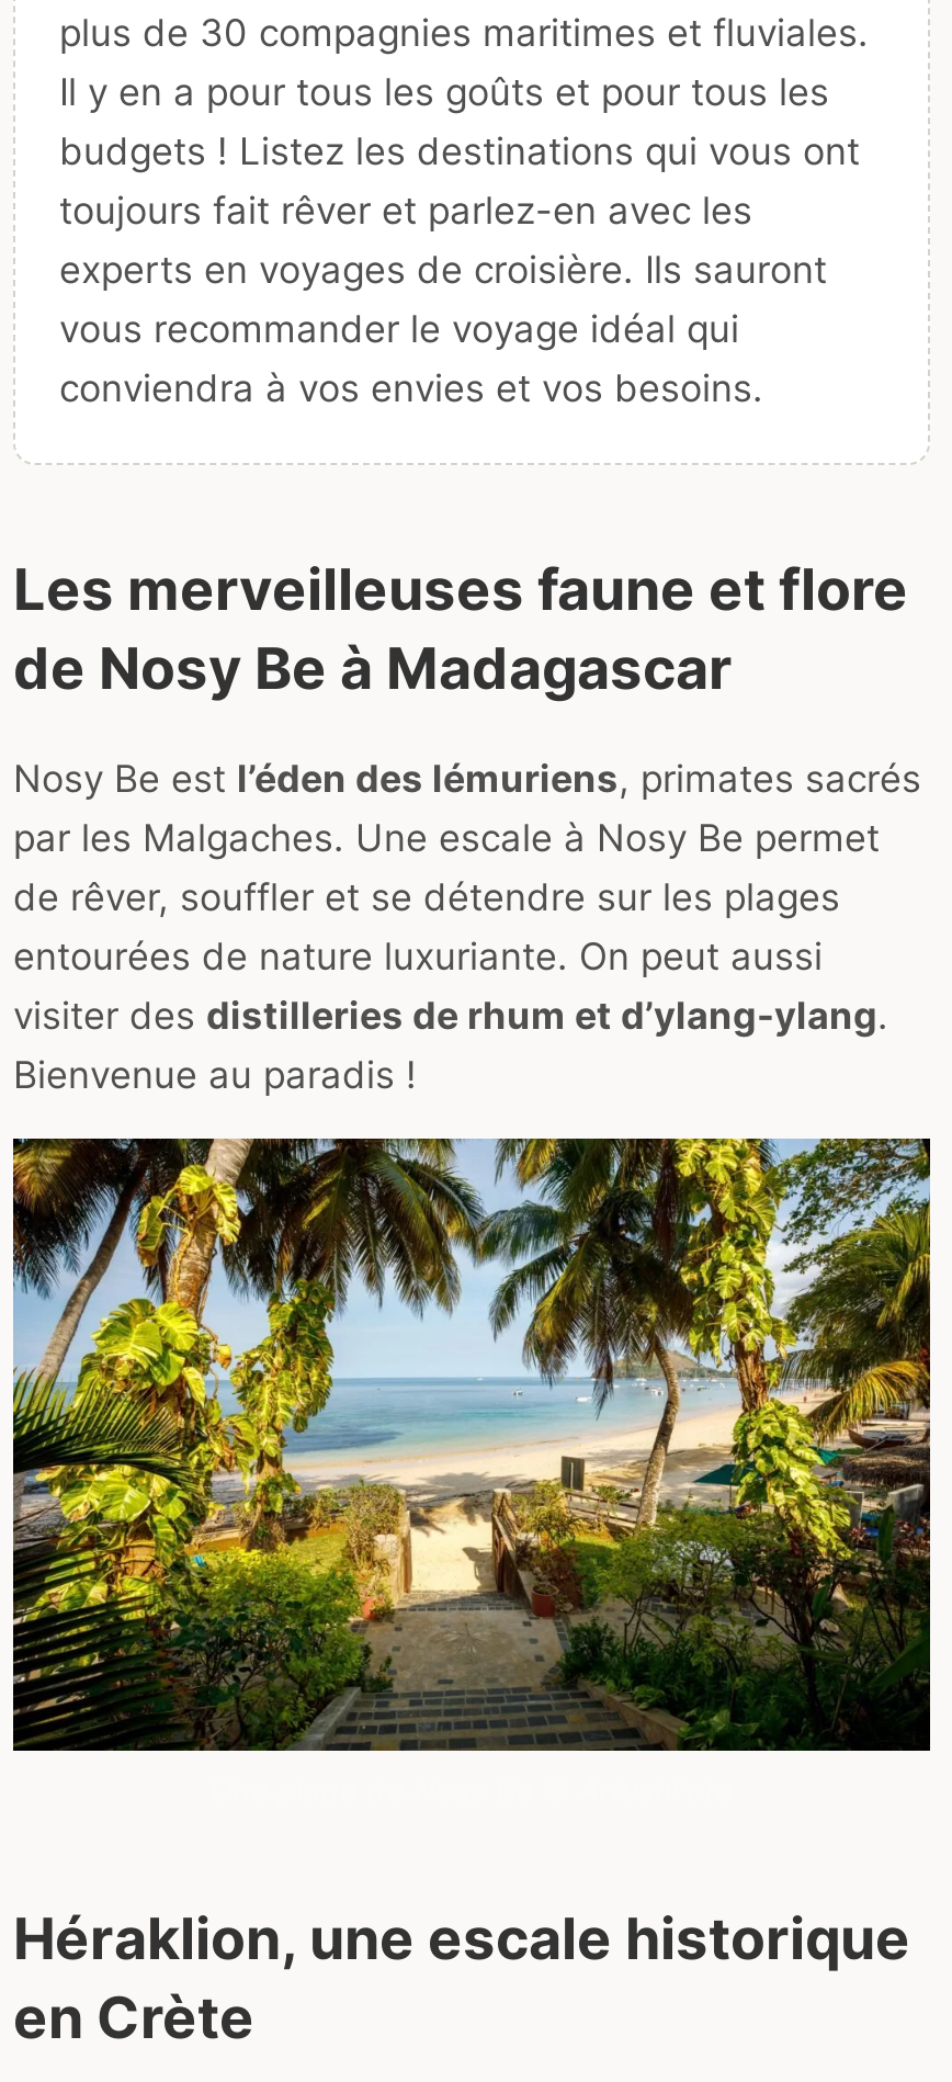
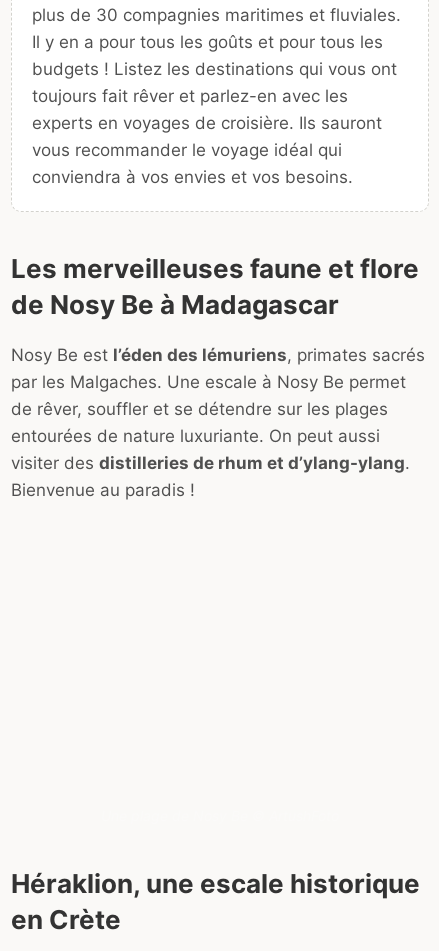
[11,1136,932,1753] [image] -> none

